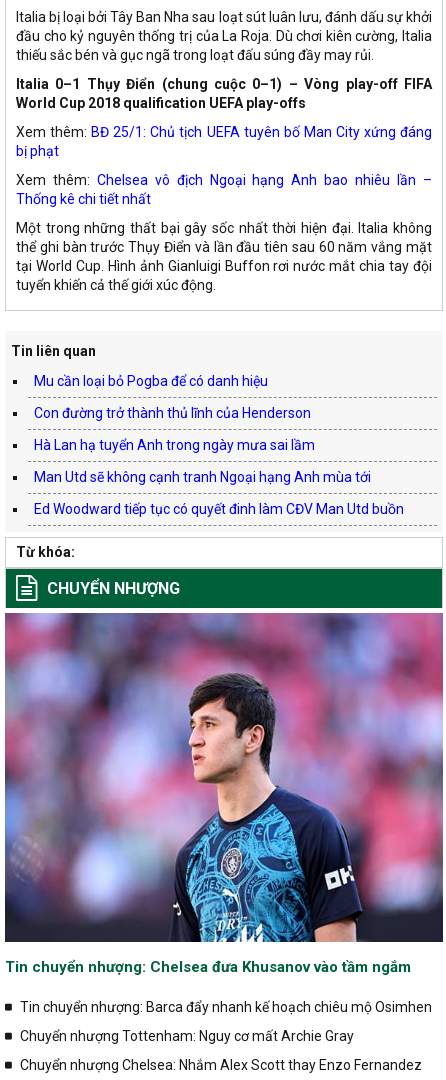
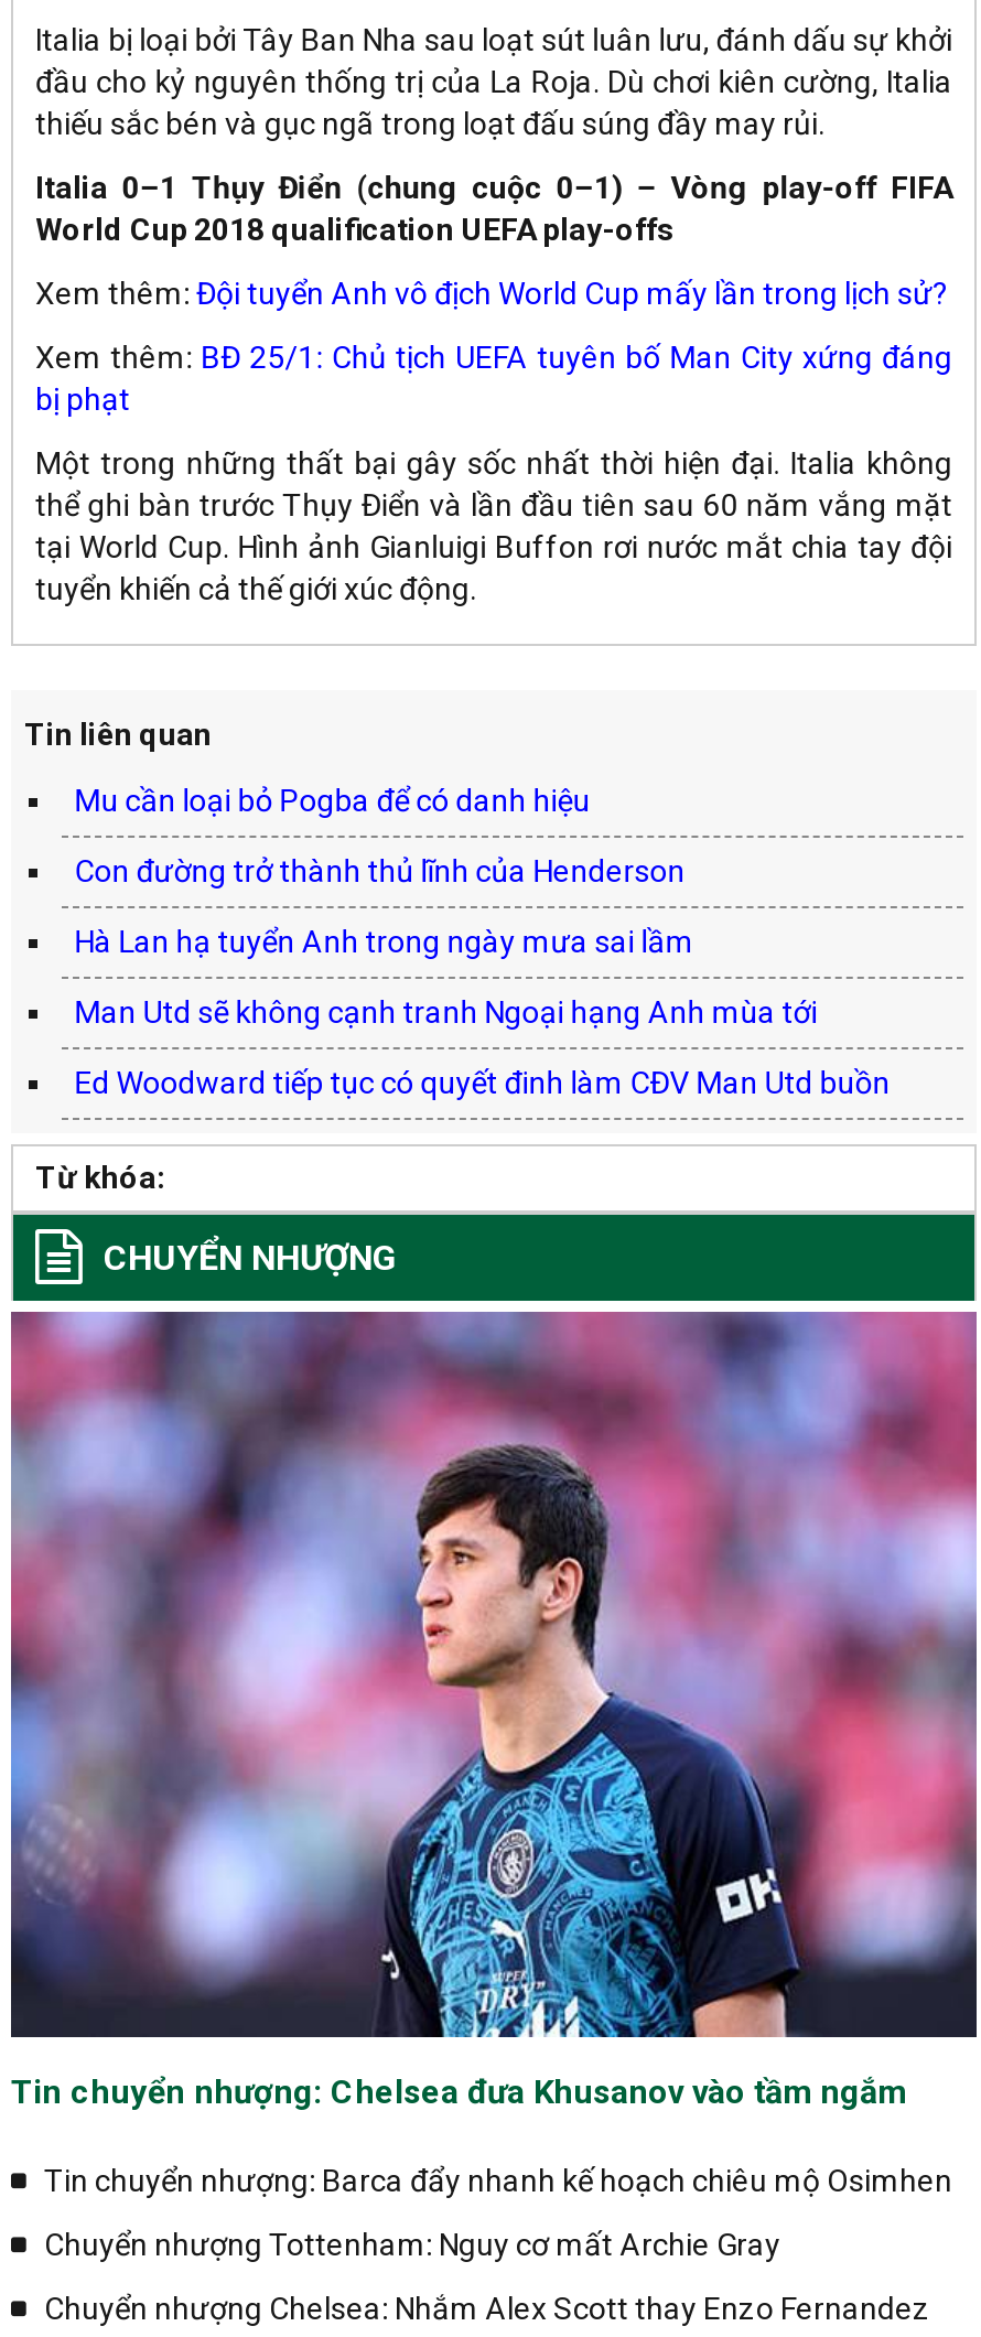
none -> [35,276,948,311] Xem thêm: Đội tuyển Anh vô địch World Cup mấy lần trong lịch sử?
moved [16,124,432,159] -> [35,340,952,417]: Xem thêm: BĐ 25/1: Chủ tịch UEFA tuyên bố Man City xứng đáng | bị phạt
[16,172,432,207] Xem thêm: Chelsea vô địch Ngoại hạng Anh bao nhiêu lần – | Thống kê chi tiết nhất -> none

